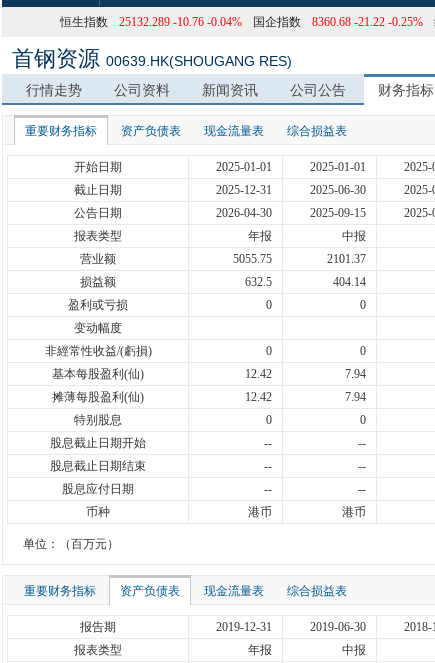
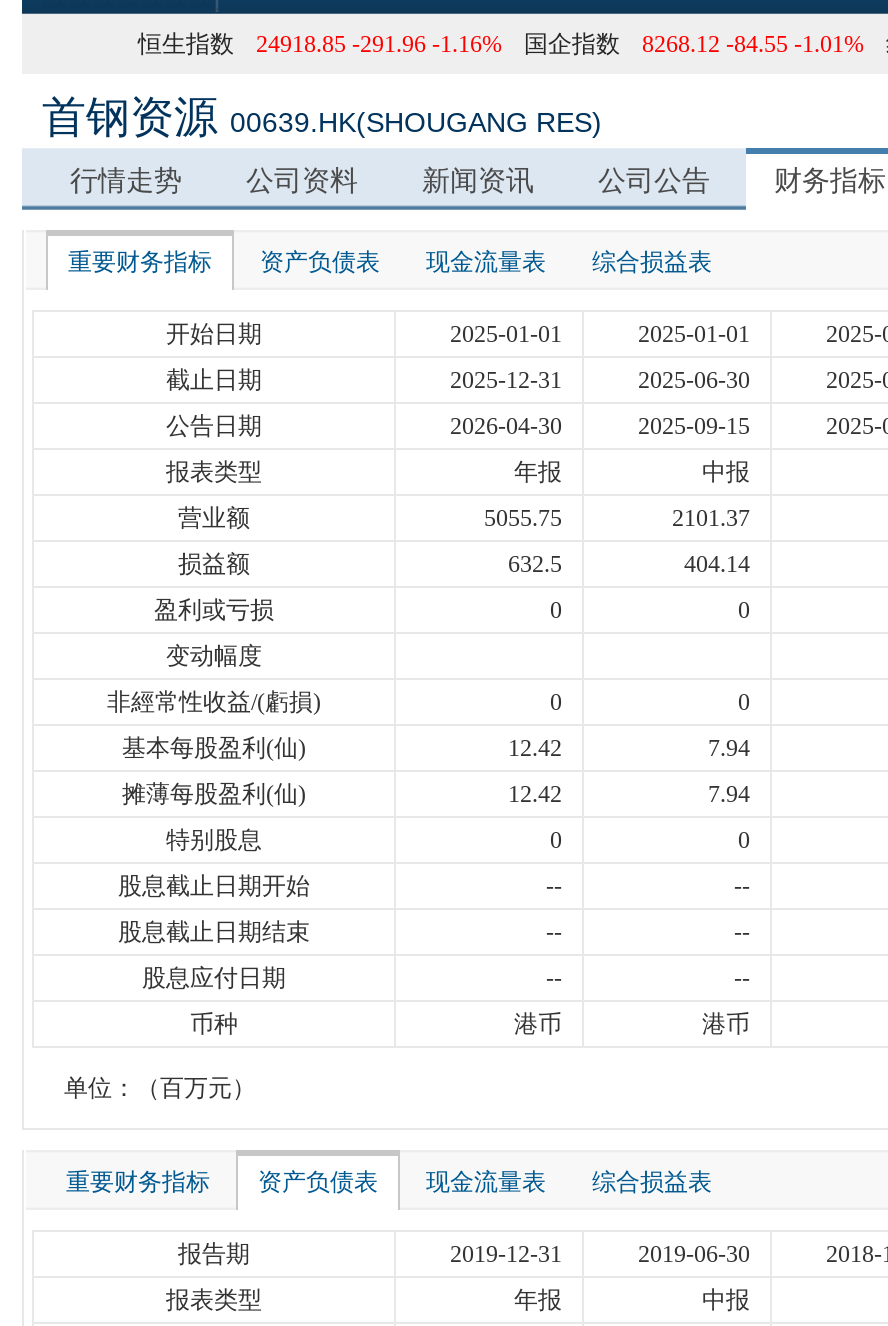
[119,15,242,29] 25132.289 -10.76 -0.04% -> [256,30,502,58] 24918.85 -291.96 -1.16%
[312,15,423,29] 8360.68 -21.22 -0.25% -> [642,30,864,58] 8268.12 -84.55 -1.01%

